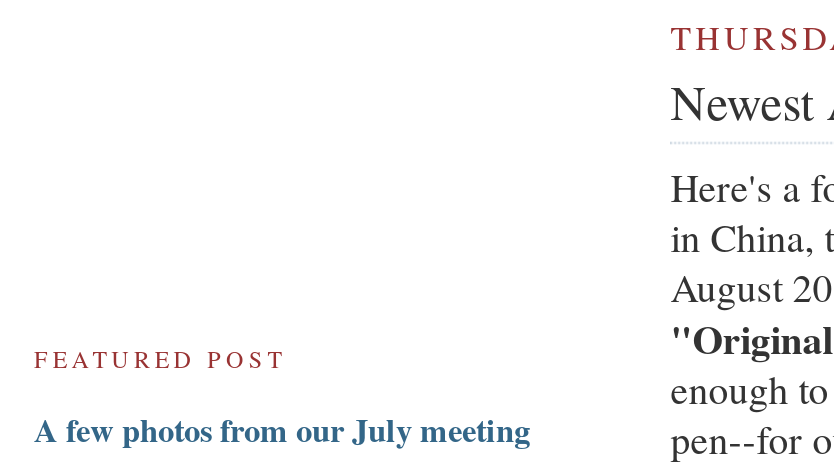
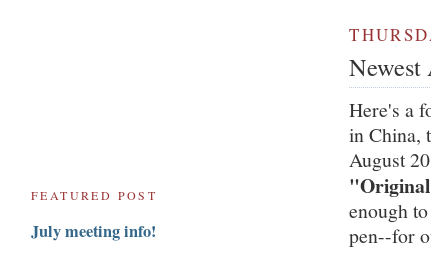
[34,407,530,455] A few photos from our July meeting -> [31,219,156,243] July meeting info!

